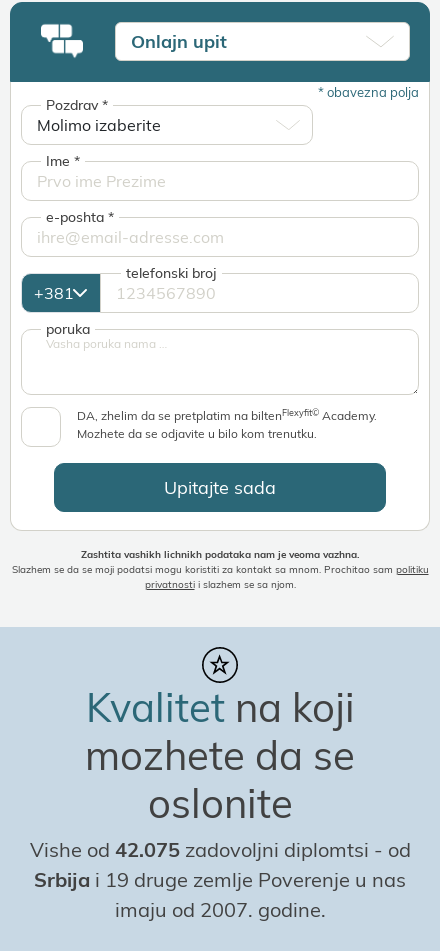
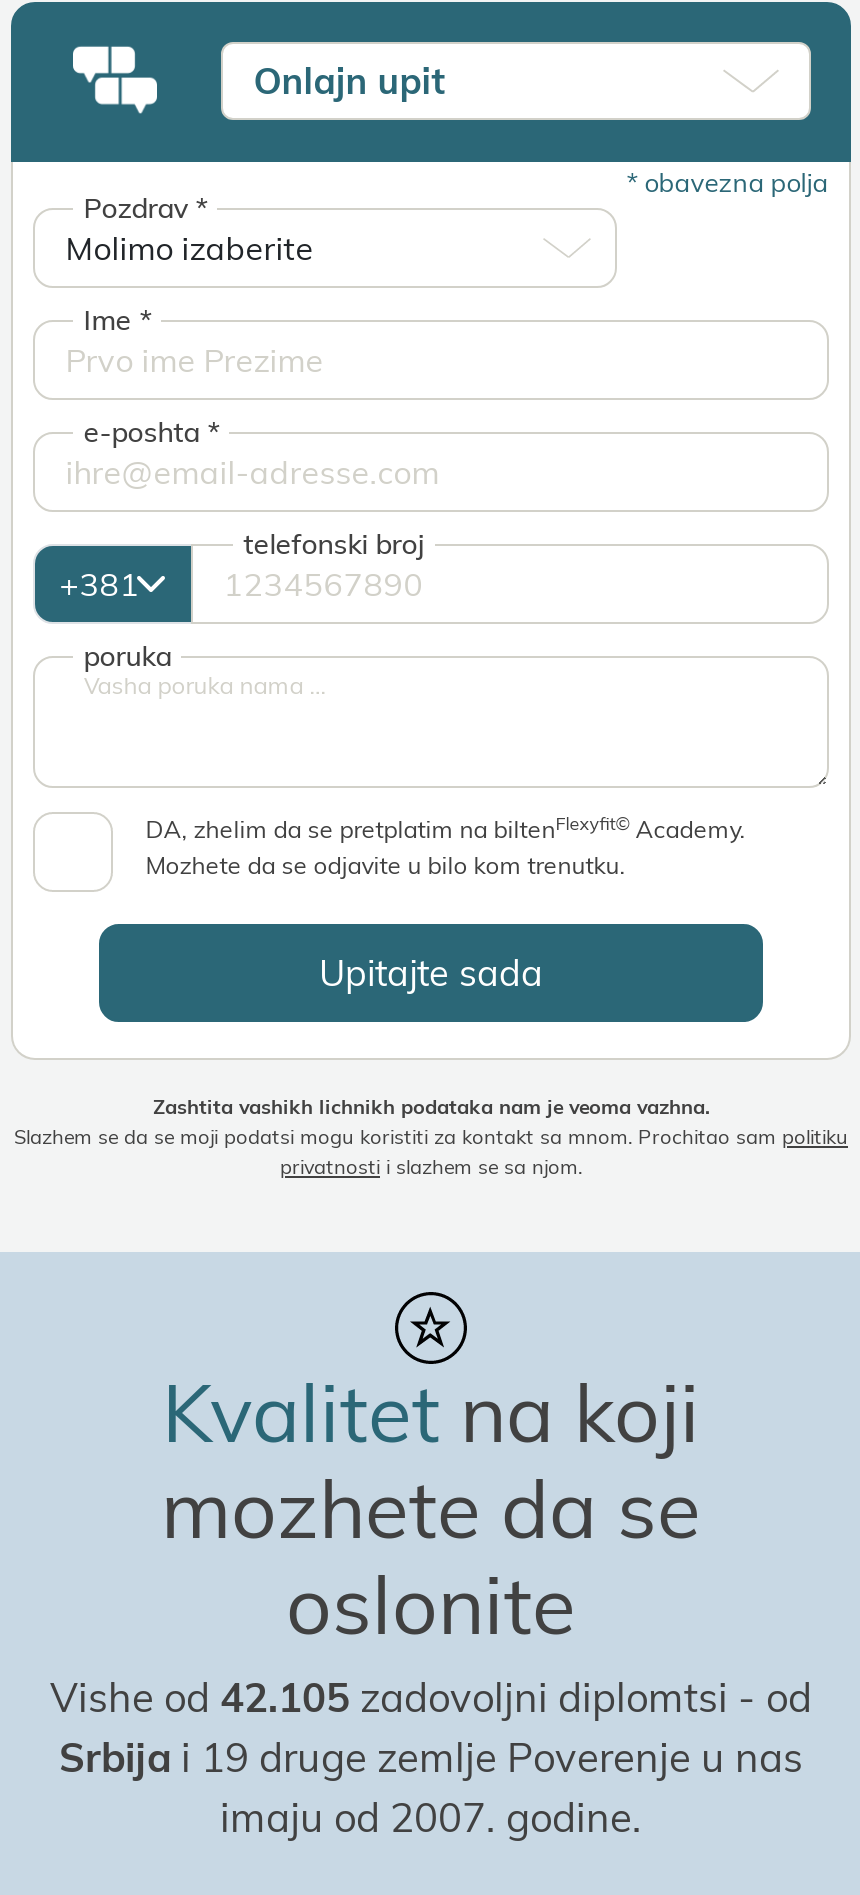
[29,837,410,862] Vishe od 42.075 zadovoljni diplomtsi - od -> [50,1672,812,1722] Vishe od 42.105 zadovoljni diplomtsi - od

